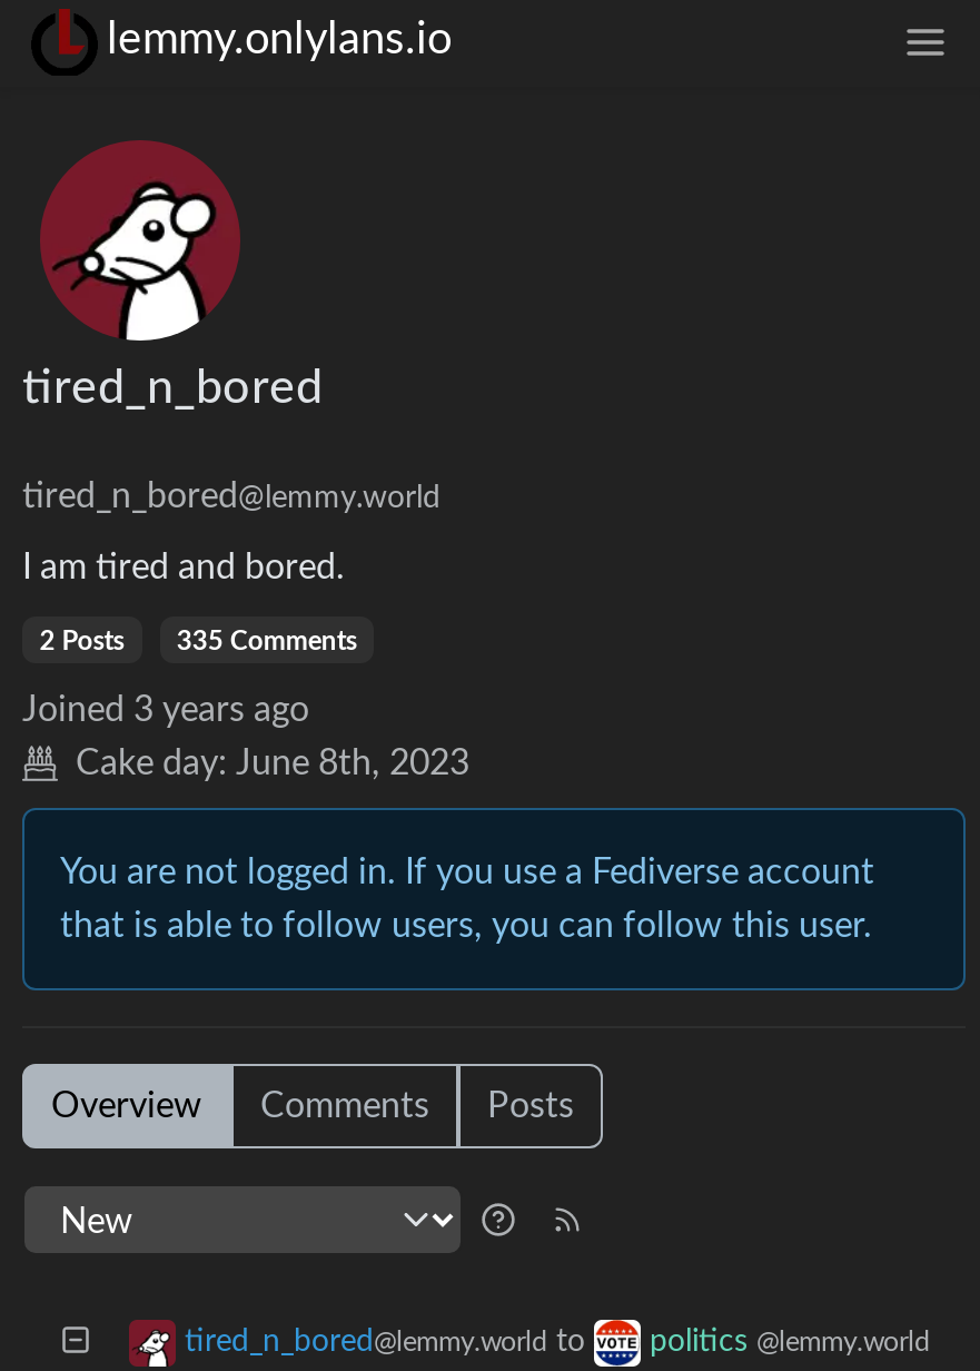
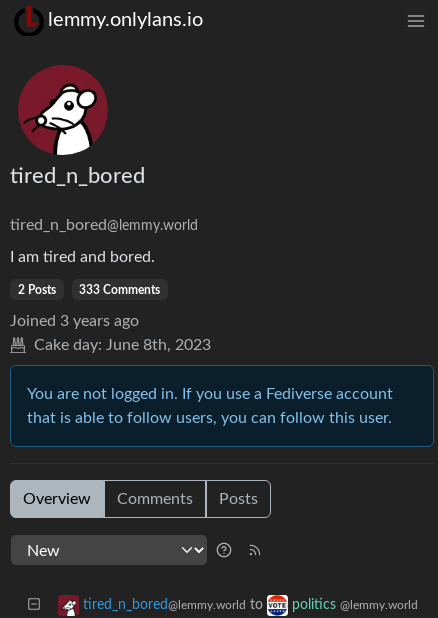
[40,627,357,653] 2 Posts 335 Comments -> [18,283,160,295] 2 Posts 333 Comments

